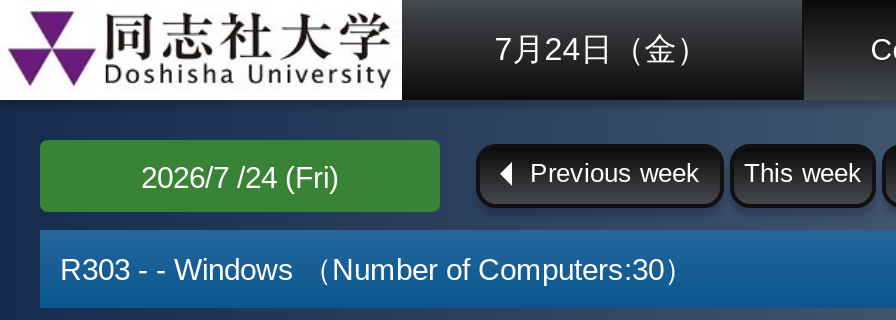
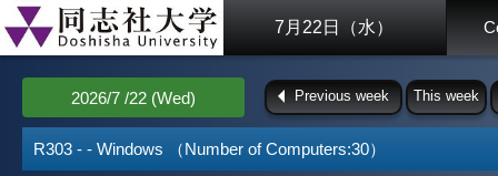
[494,32,708,66] 7月24日（金） -> [275,18,394,37] 7月22日（水）
[141,160,339,194] 2026/7 /24 (Fri) -> [71,89,196,107] 2026/7 /22 (Wed)

